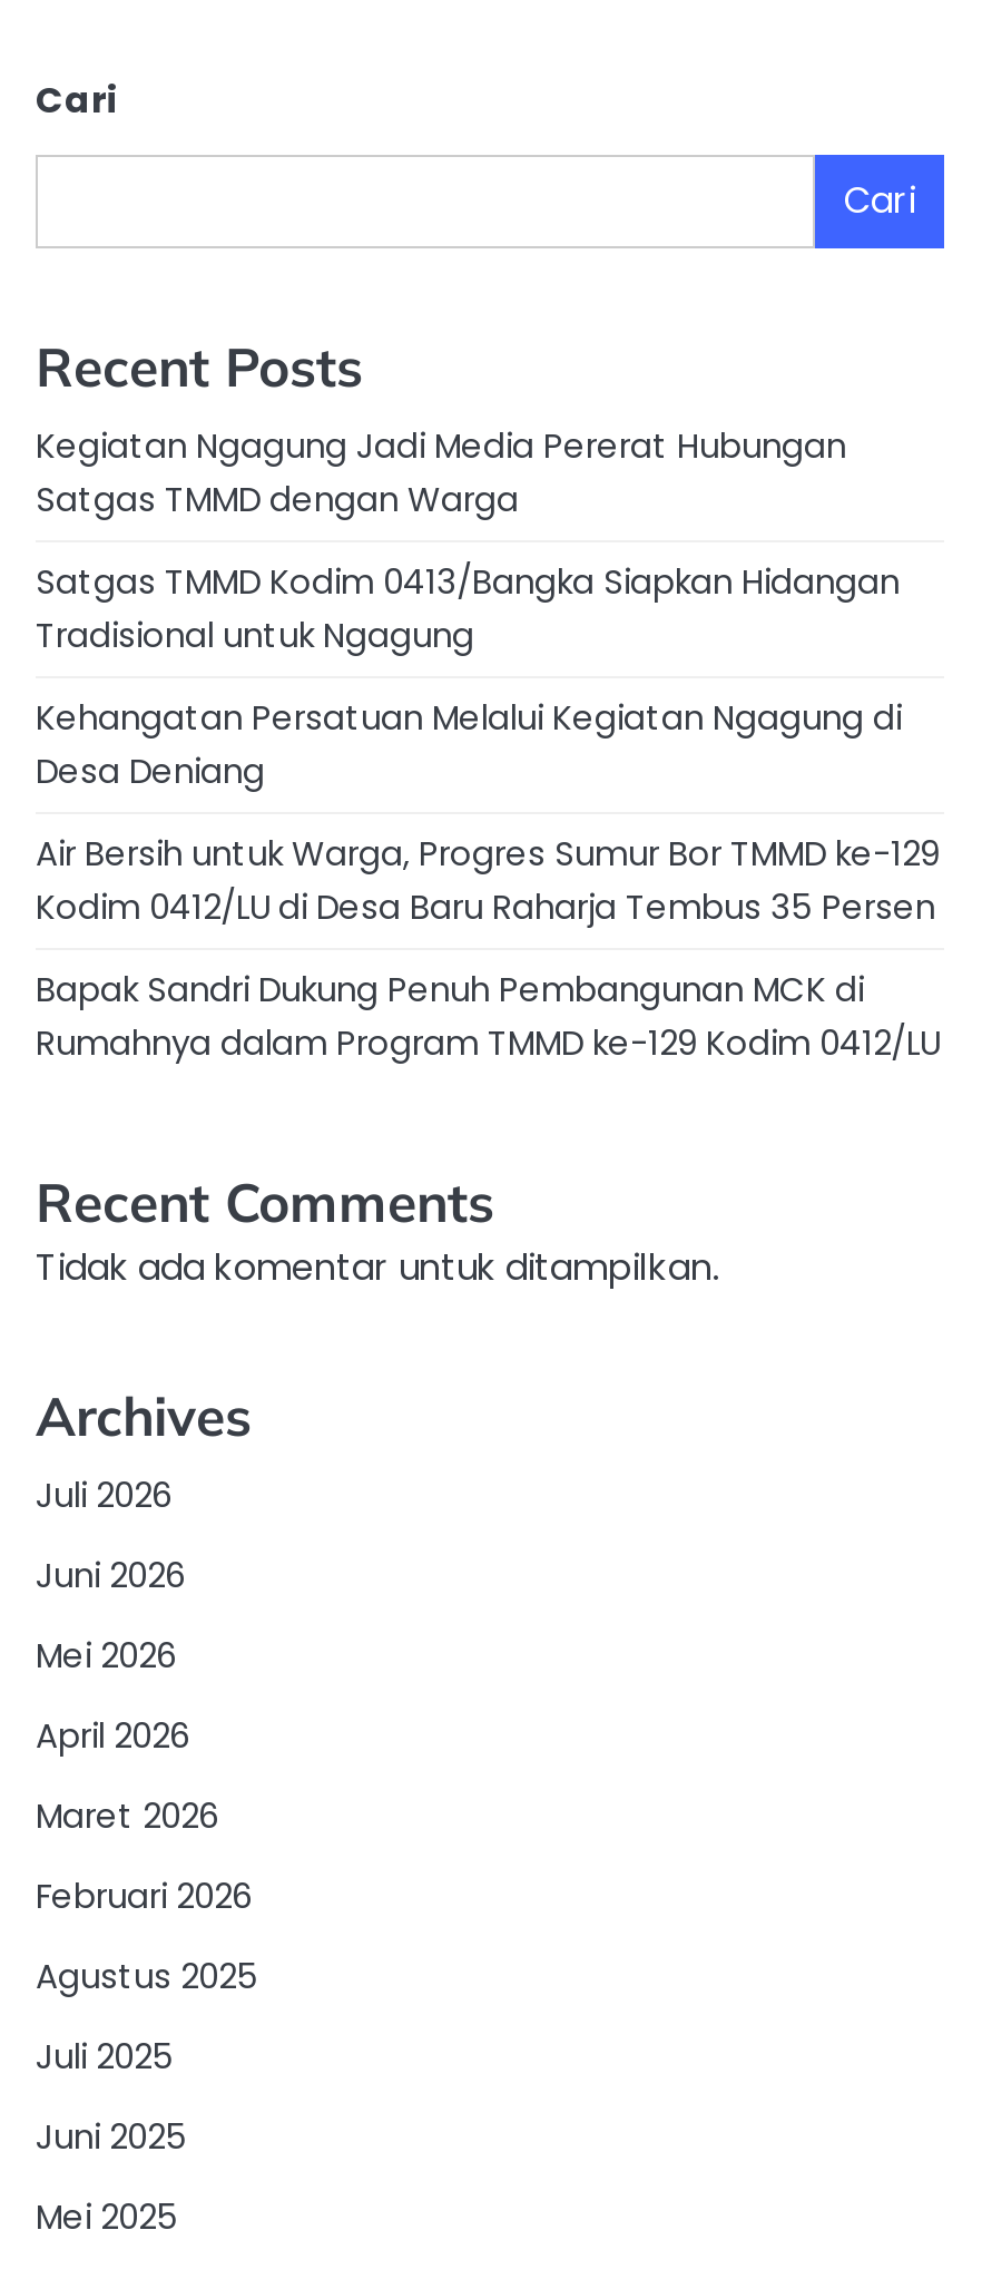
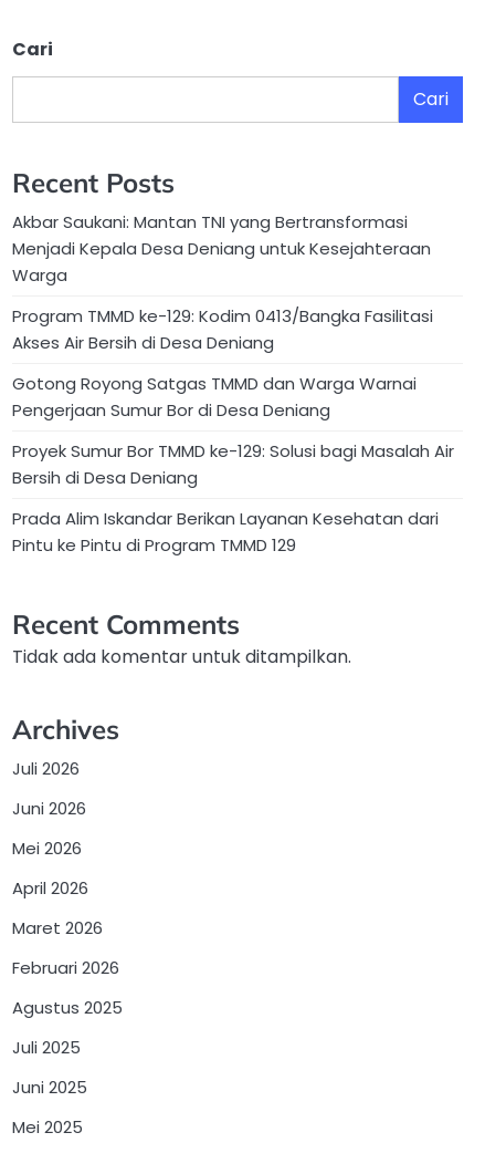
[36,422,846,523] Kegiatan Ngagung Jadi Media Pererat Hubungan | Satgas TMMD dengan Warga -> [12,210,431,286] Akbar Saukani: Mantan TNI yang Bertransformasi | Menjadi Kepala Desa Deniang untuk Kesejahteraan | Warga
[36,558,900,659] Satgas TMMD Kodim 0413/Bangka Siapkan Hidangan | Tradisional untuk Ngagung -> [12,304,433,354] Program TMMD ke-129: Kodim 0413/Bangka Fasilitasi | Akses Air Bersih di Desa Deniang
[36,694,902,794] Kehangatan Persatuan Melalui Kegiatan Ngagung di | Desa Deniang -> [12,371,417,421] Gotong Royong Satgas TMMD dan Warga Warnai | Pengerjaan Sumur Bor di Desa Deniang
[36,830,940,930] Air Bersih untuk Warga, Progres Sumur Bor TMMD ke-129 | Kodim 0412/LU di Desa Baru Raharja Tembus 35 Persen -> [12,439,454,489] Proyek Sumur Bor TMMD ke-129: Solusi bagi Masalah Air | Bersih di Desa Deniang
[36,966,940,1066] Bapak Sandri Dukung Penuh Pembangunan MCK di | Rumahnya dalam Program TMMD ke-129 Kodim 0412/LU -> [12,506,439,556] Prada Alim Iskandar Berikan Layanan Kesehatan dari | Pintu ke Pintu di Program TMMD 129

